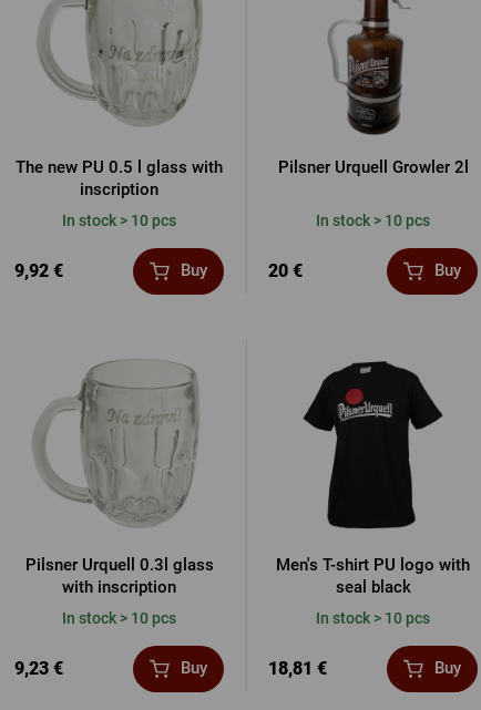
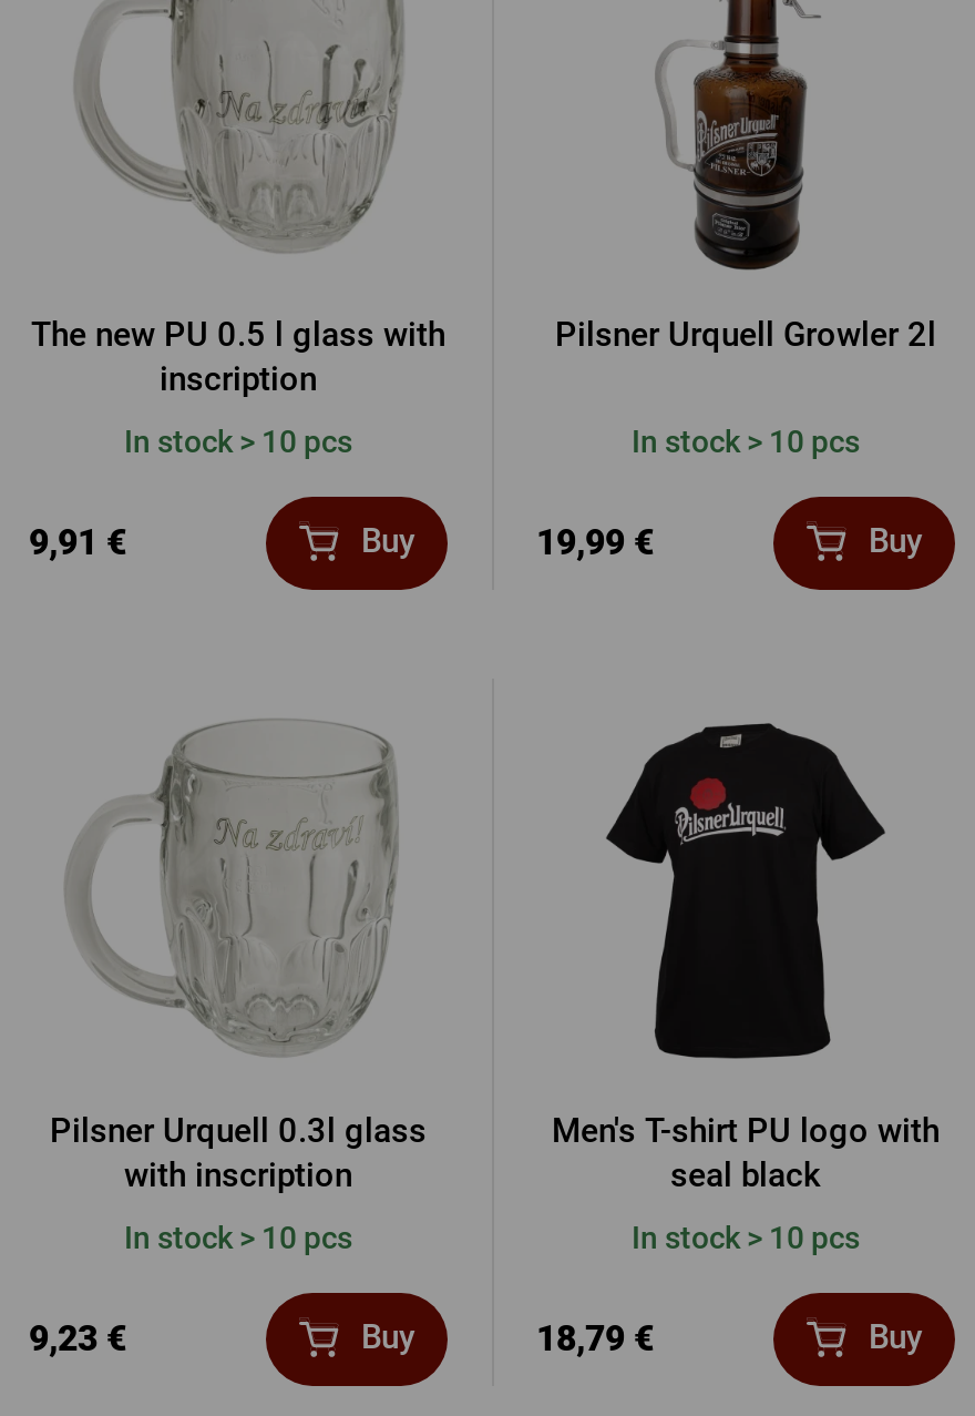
[14,260,63,281] 9,92 € -> [29,520,126,562] 9,91 €
[268,260,303,281] 20 € -> [536,520,654,562] 19,99 €
[268,657,327,679] 18,81 € -> [536,1316,654,1359] 18,79 €

